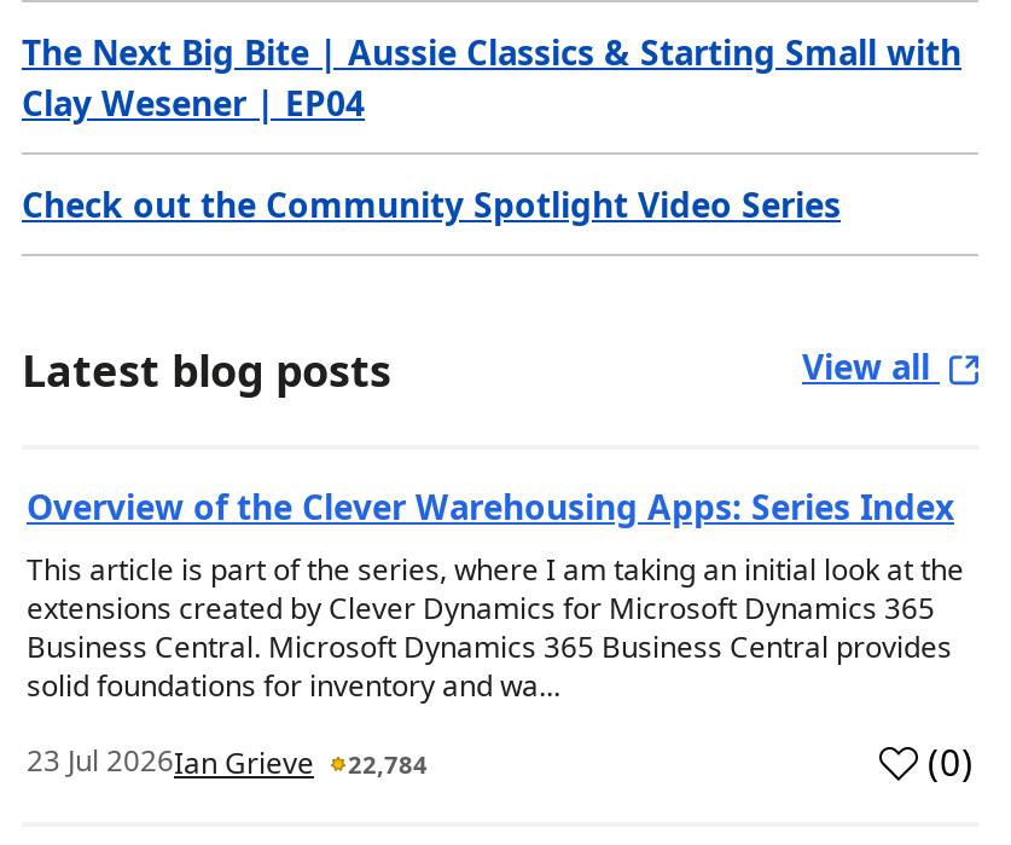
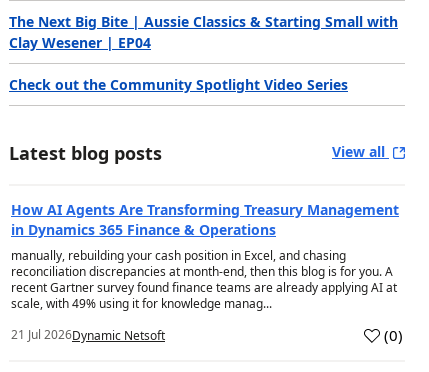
[27,484,964,706] Overview of the Clever Warehousing Apps: Series Index | This article is part of the series, where I am taking an initial look at the | extensions created by Clever Dynamics for Microsoft Dynamics 365 | Business Central. Microsoft Dynamics 365 Business Central provides | solid foundations for inventory and wa... -> [11,200,399,312] How AI Agents Are Transforming Treasury Management | in Dynamics 365 Finance & Operations | manually, rebuilding your cash position in Excel, and chasing | reconciliation discrepancies at month-end, then this blog is for you. A | recent Gartner survey found finance teams are already applying AI at | scale, with 49% using it for knowledge manag...
[27,740,428,783] 23 Jul 2026Ian Grieve | 22,784 -> [11,326,165,344] 21 Jul 2026Dynamic Netsoft

